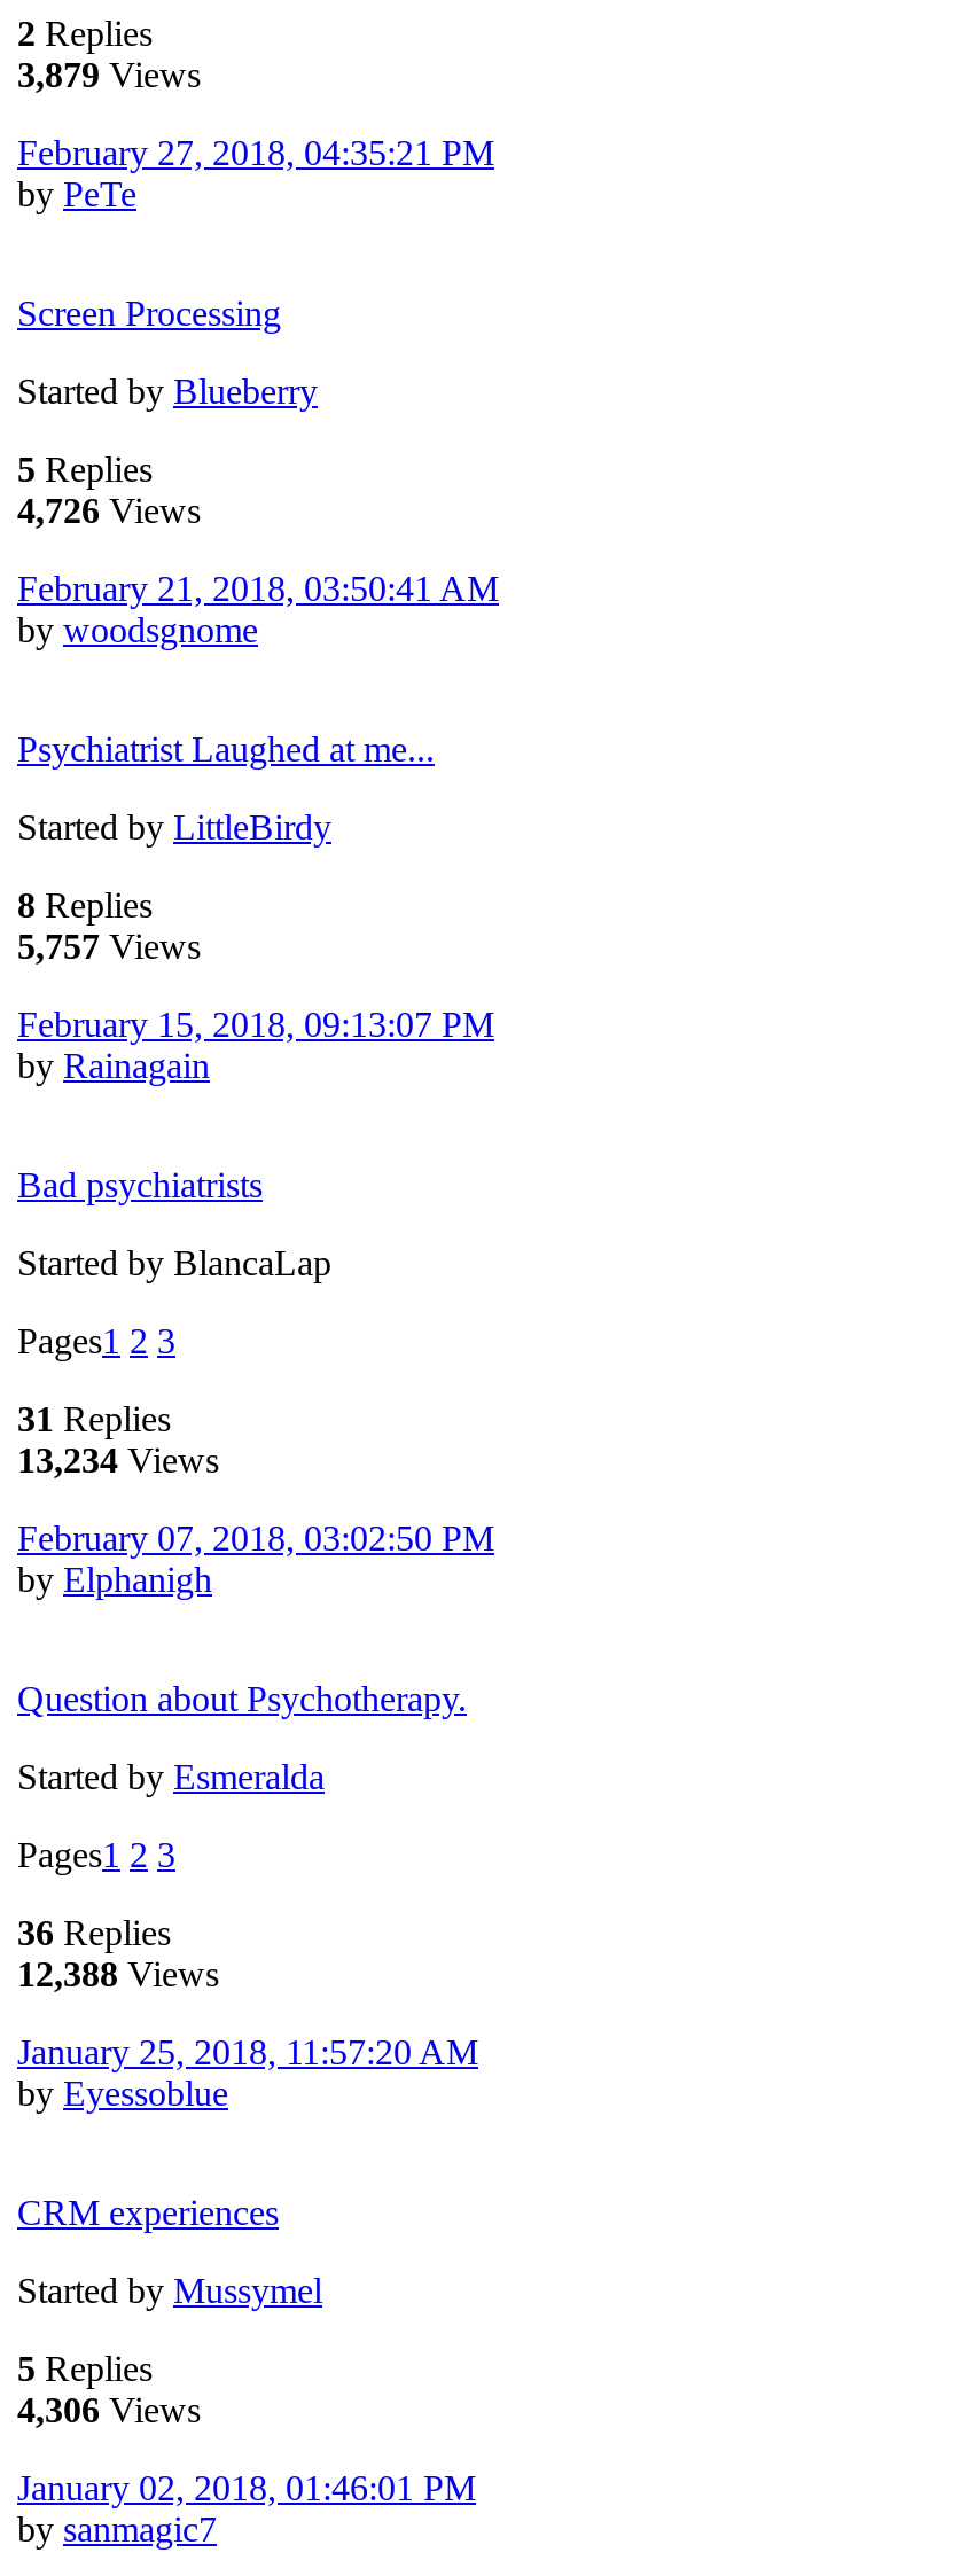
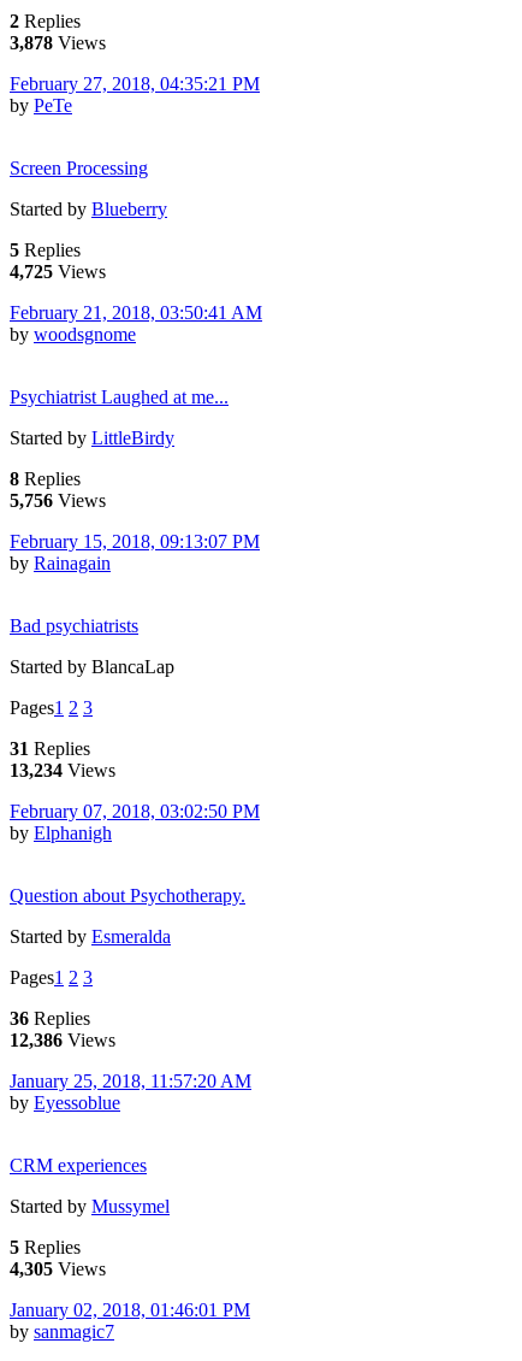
[17,54,201,93] 3,879 Views -> [10,32,106,53] 3,878 Views
[17,490,201,529] 4,726 Views -> [10,261,106,281] 4,725 Views
[17,926,201,965] 5,757 Views -> [10,490,106,510] 5,756 Views
[17,1954,219,1993] 12,388 Views -> [10,1029,115,1050] 12,386 Views
[17,2390,201,2429] 4,306 Views -> [10,1258,106,1279] 4,305 Views

